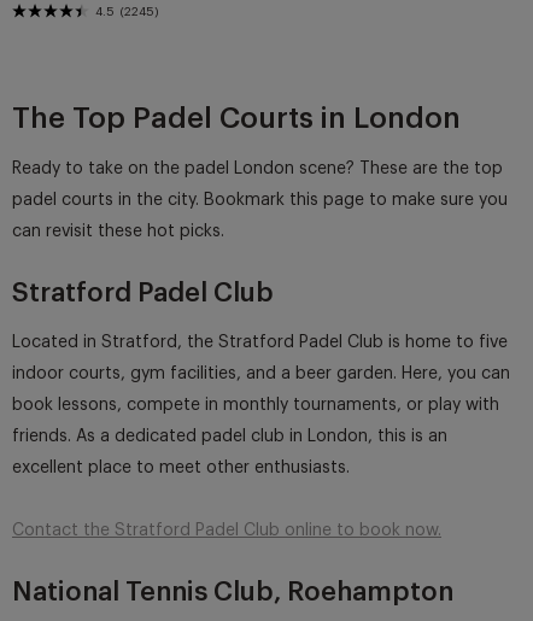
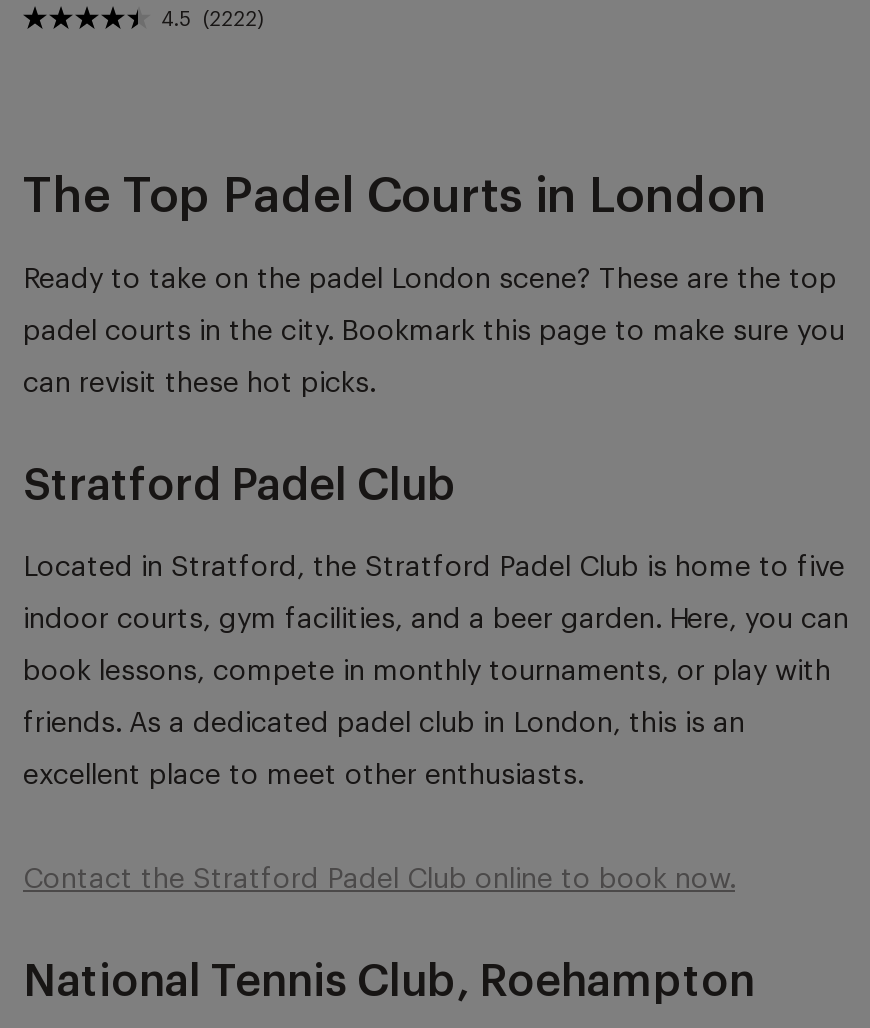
[95,6,158,18] 4.5 (2245) -> [161,10,263,30] 4.5 (2222)

